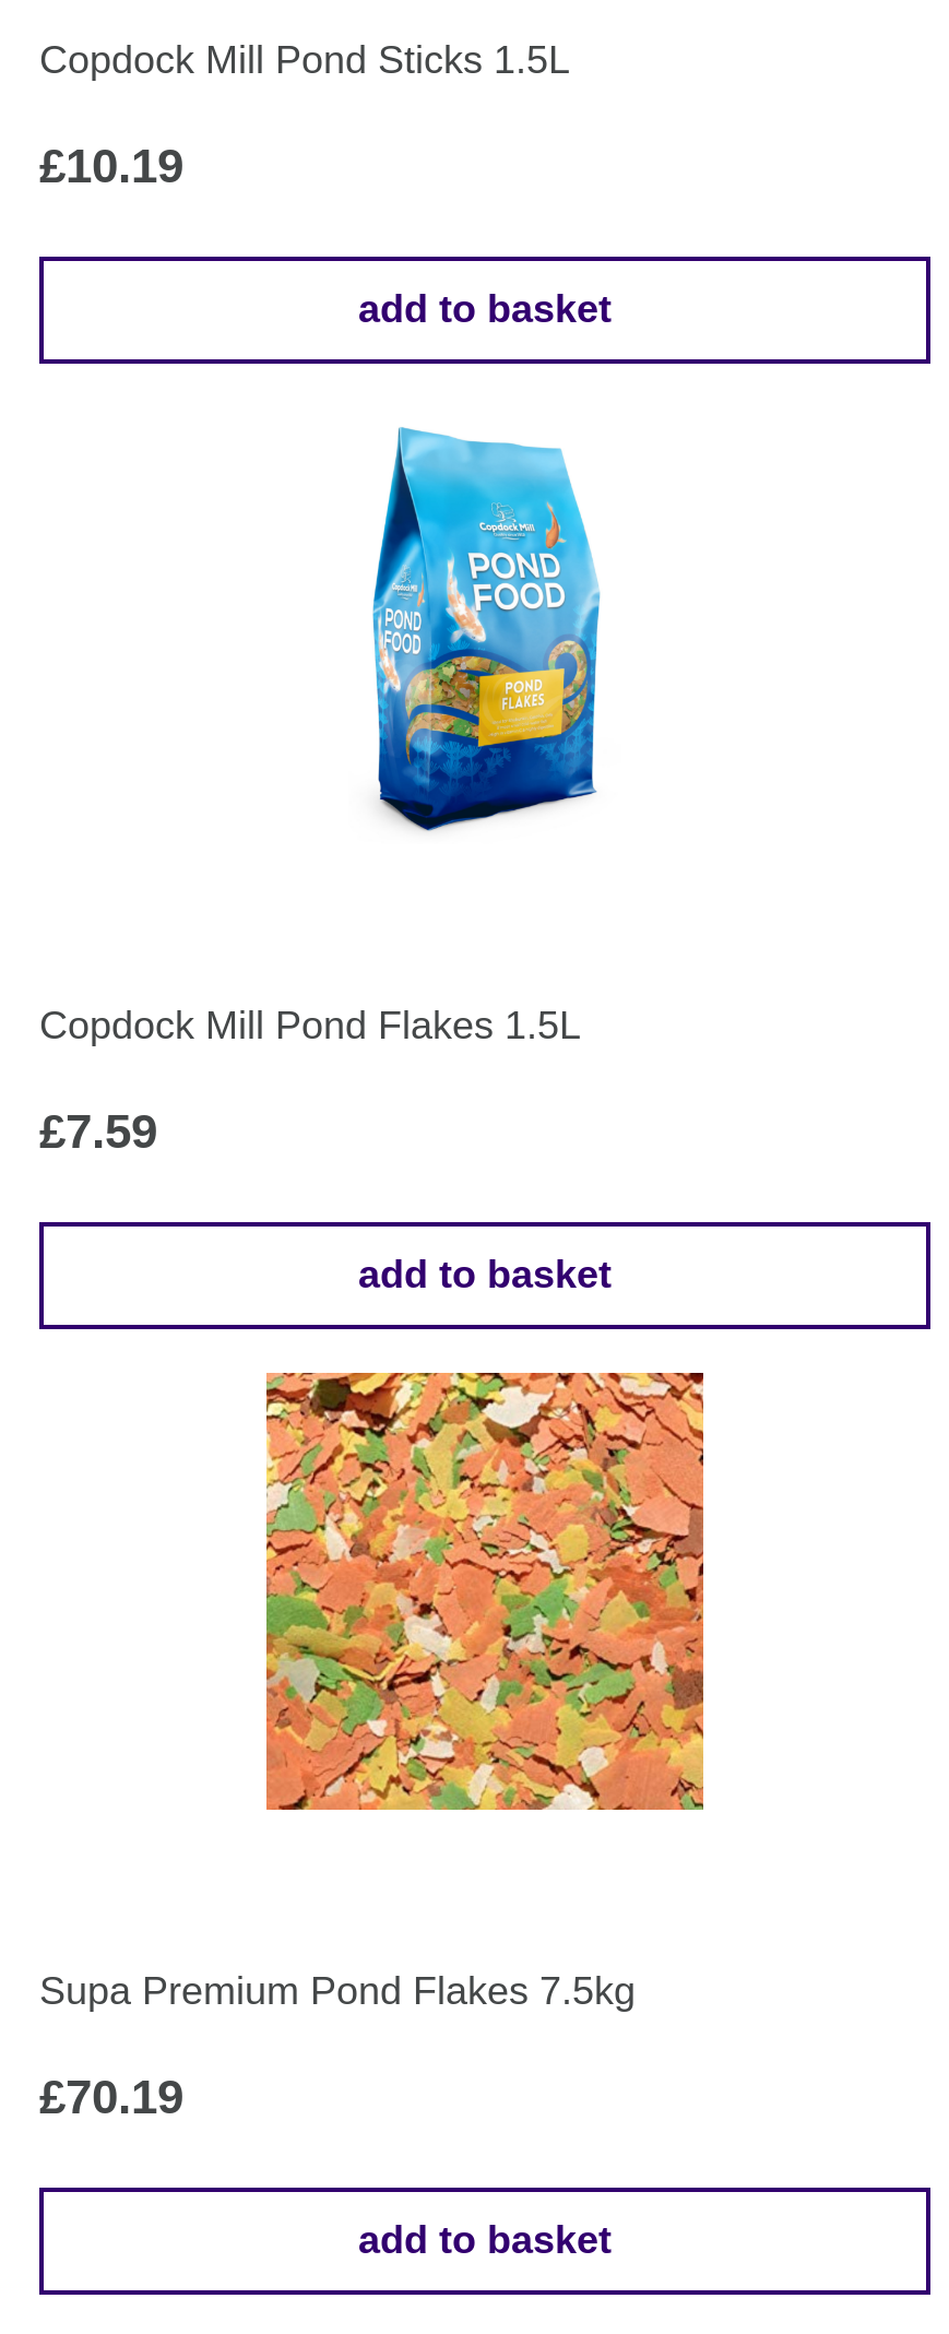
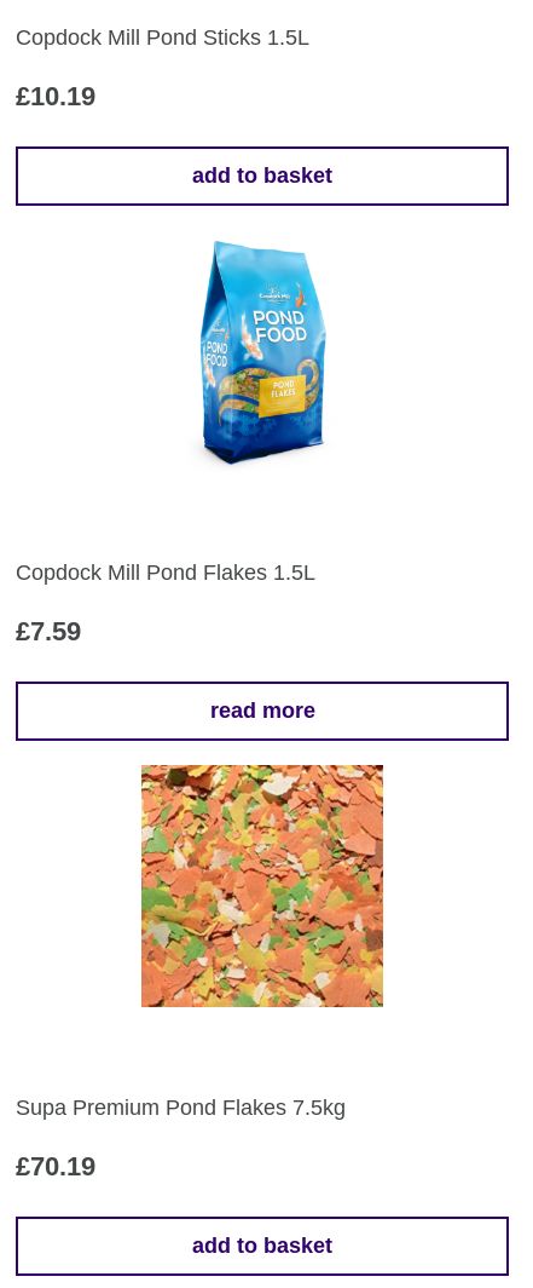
[358,1252,612,1296] add to basket -> [210,698,315,722] read more

